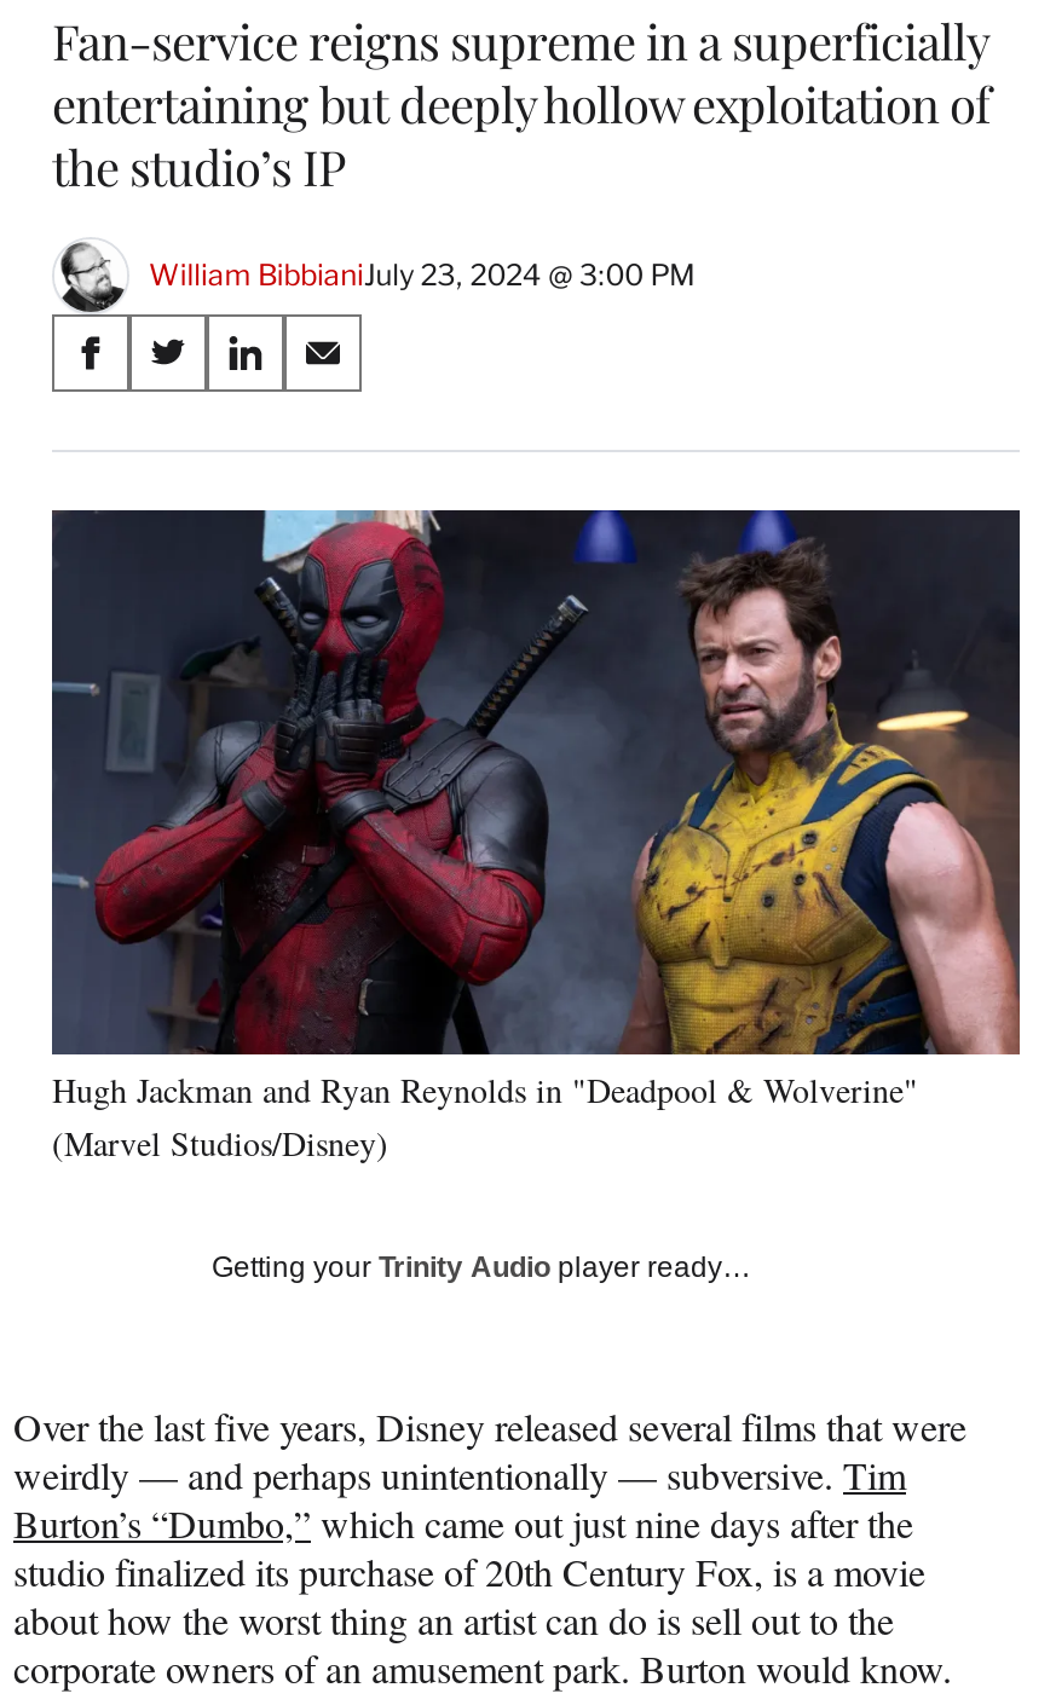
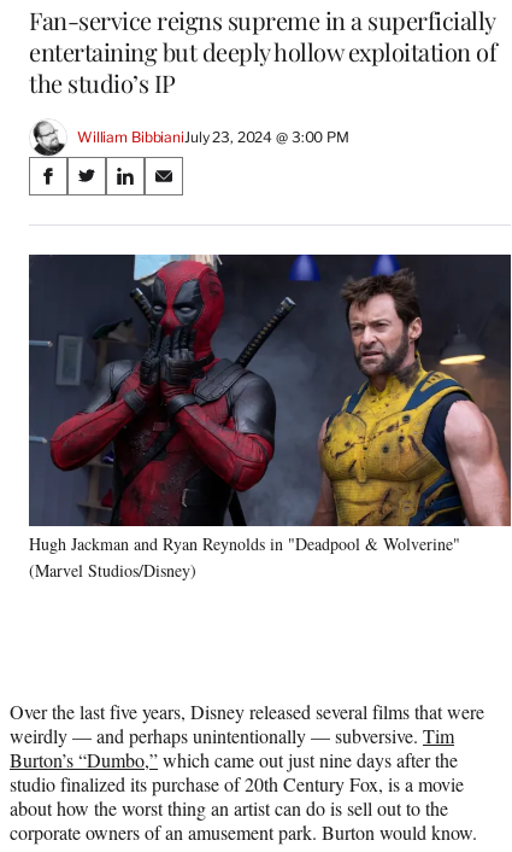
[212,1249,751,1283] Getting your Trinity Audio player ready… -> none

